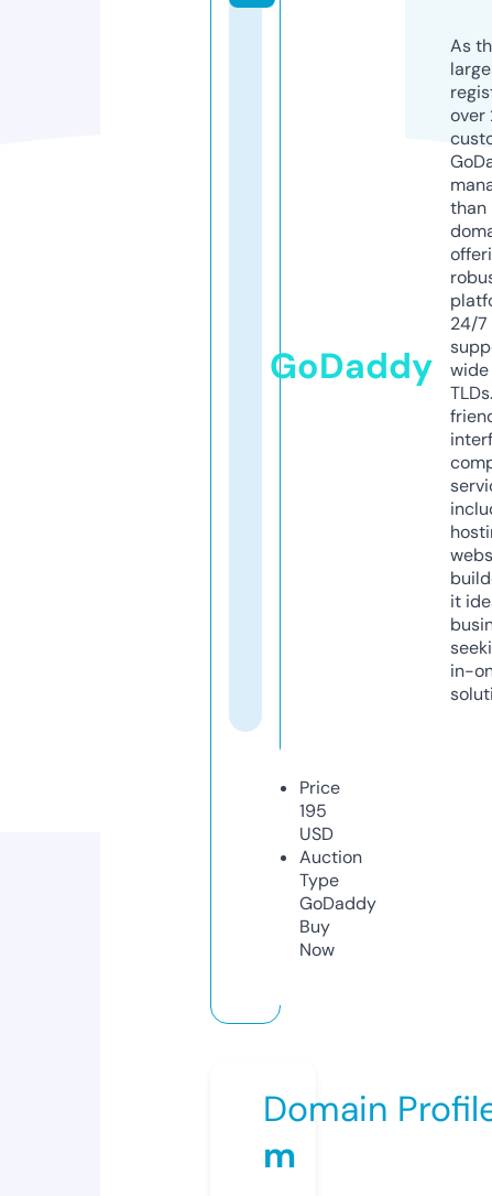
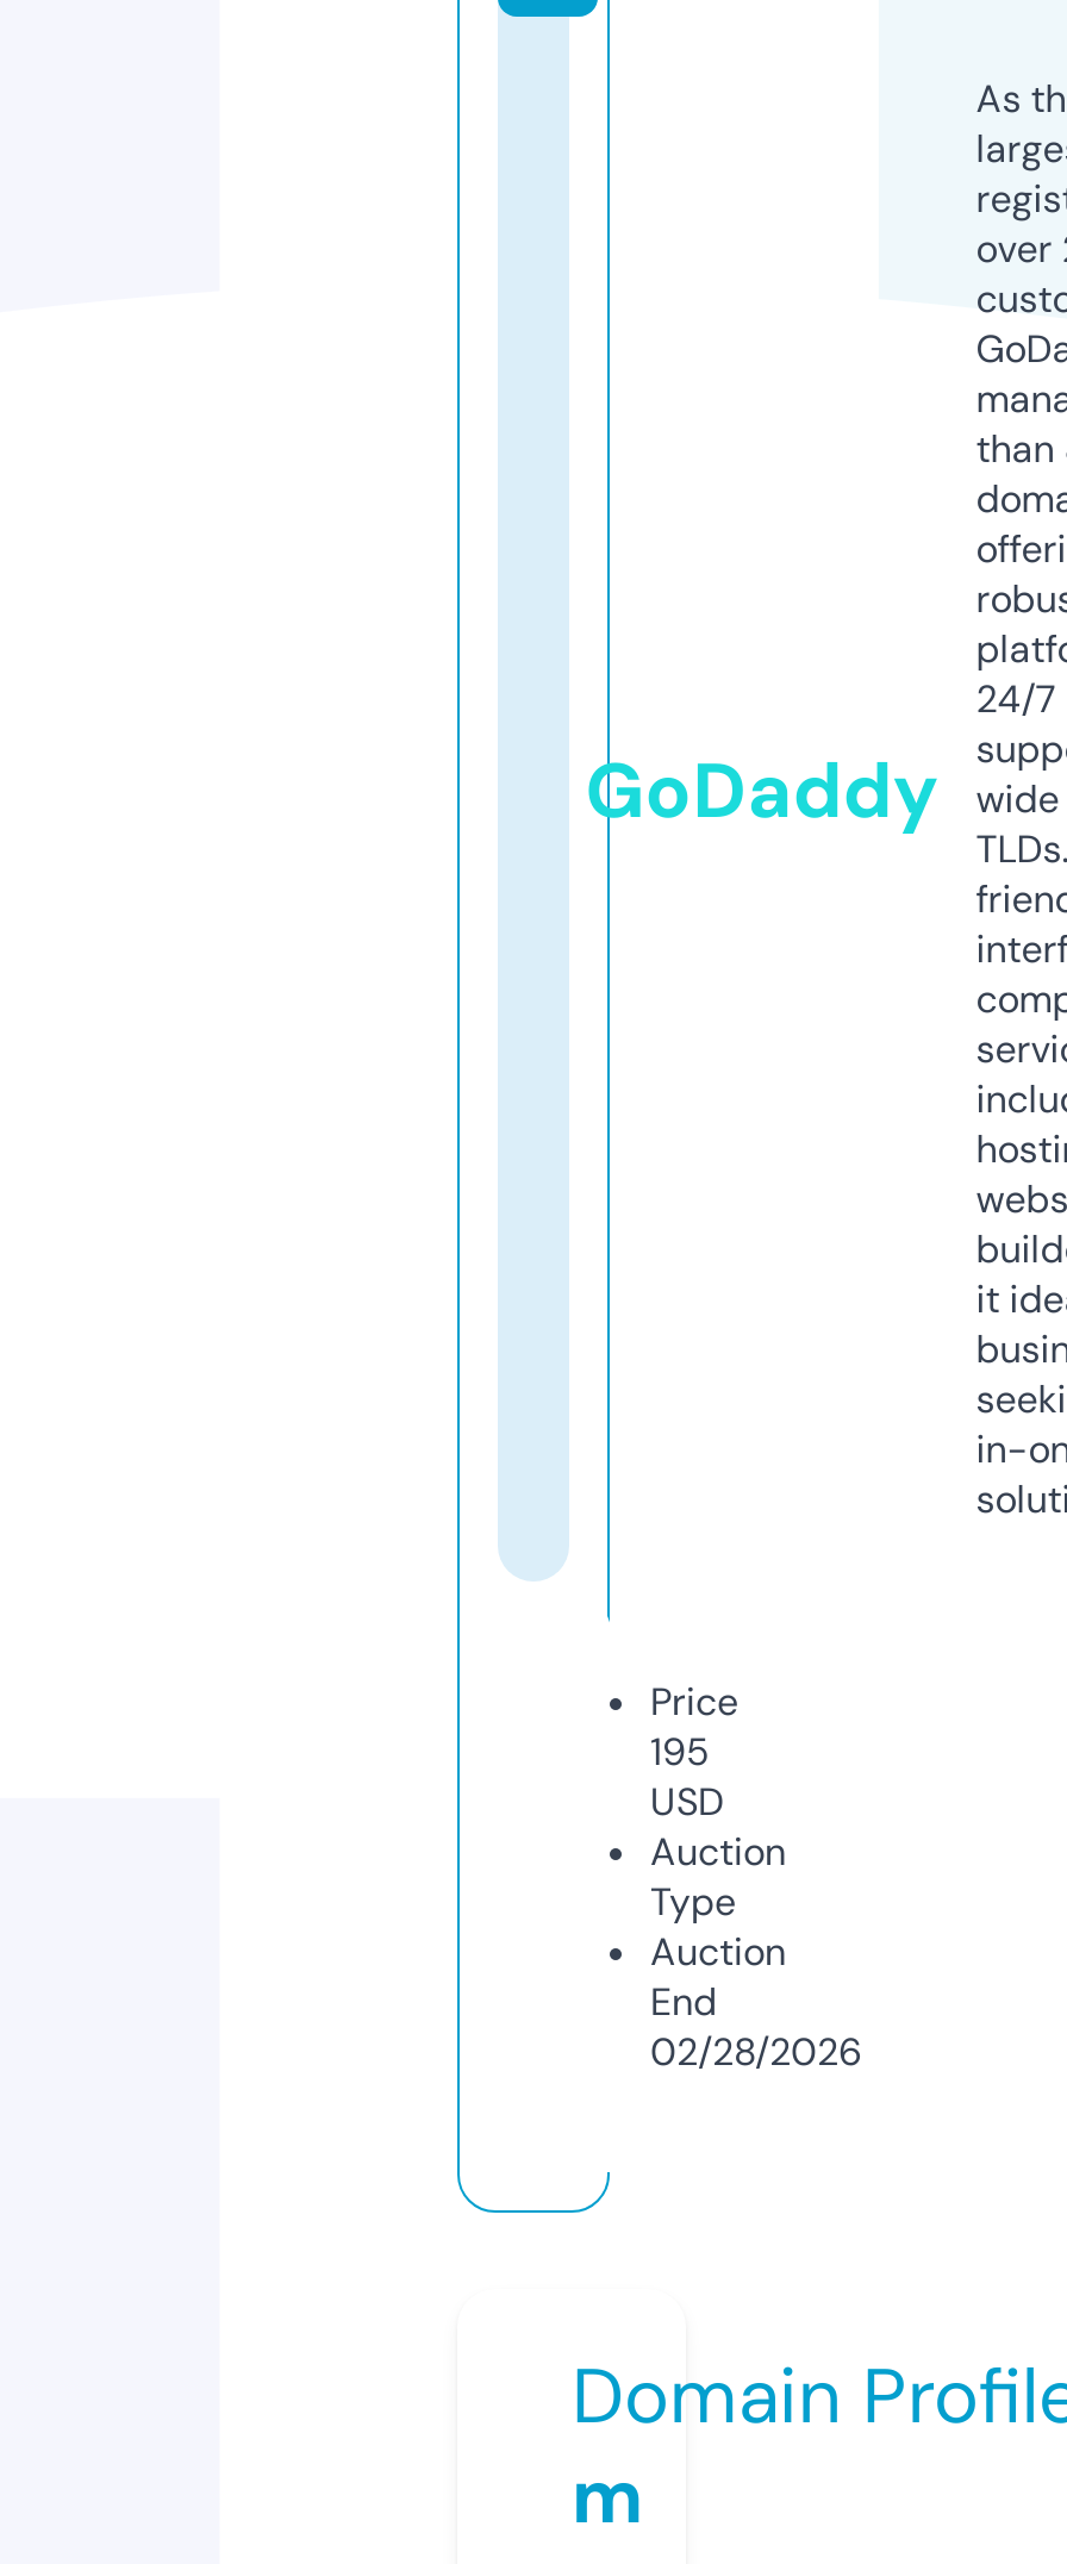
[299,892,376,961] GoDaddy | Buy | Now -> [650,1926,862,2076] Auction | End | 02/28/2026

